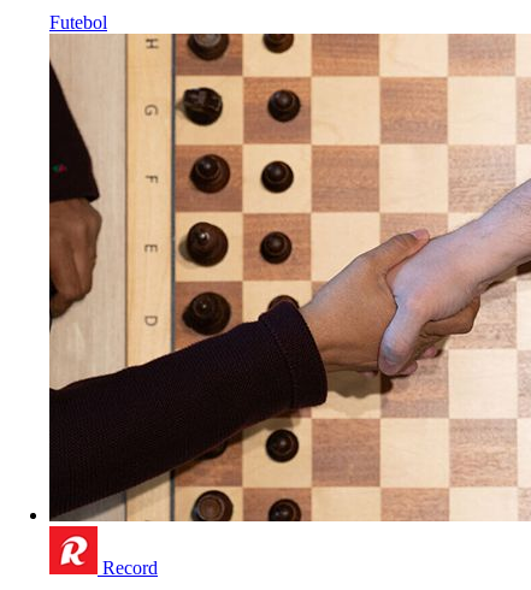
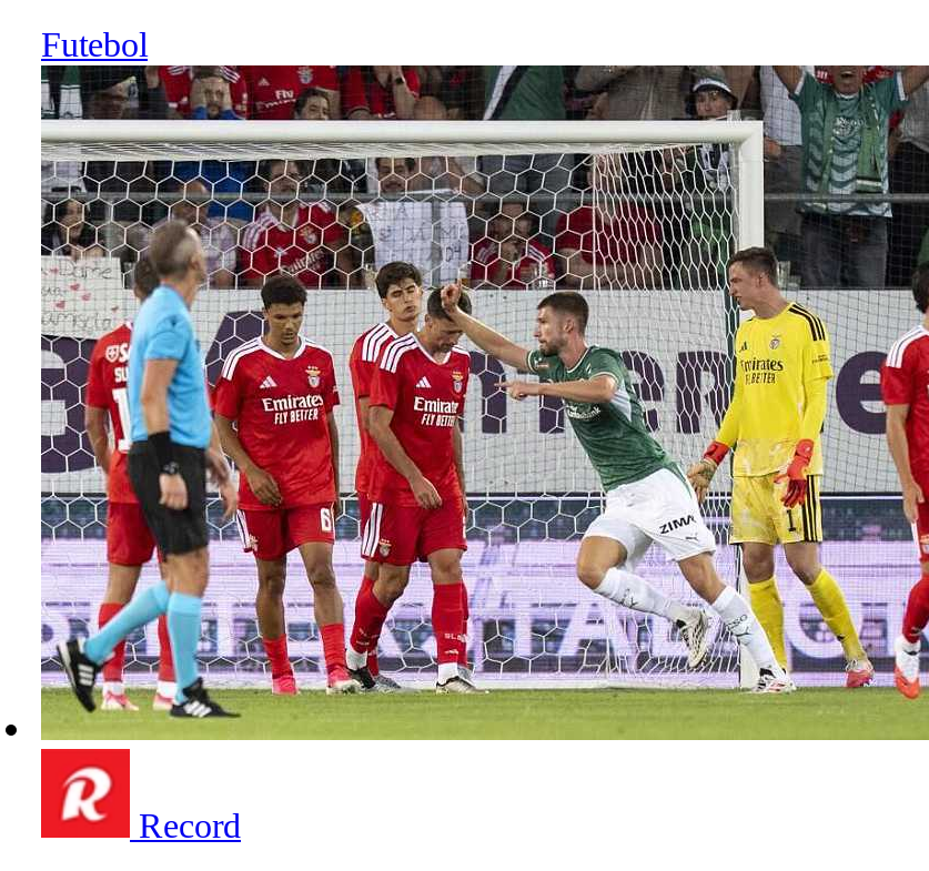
[48,33,527,523] [image] -> [39,64,922,750] [image]

